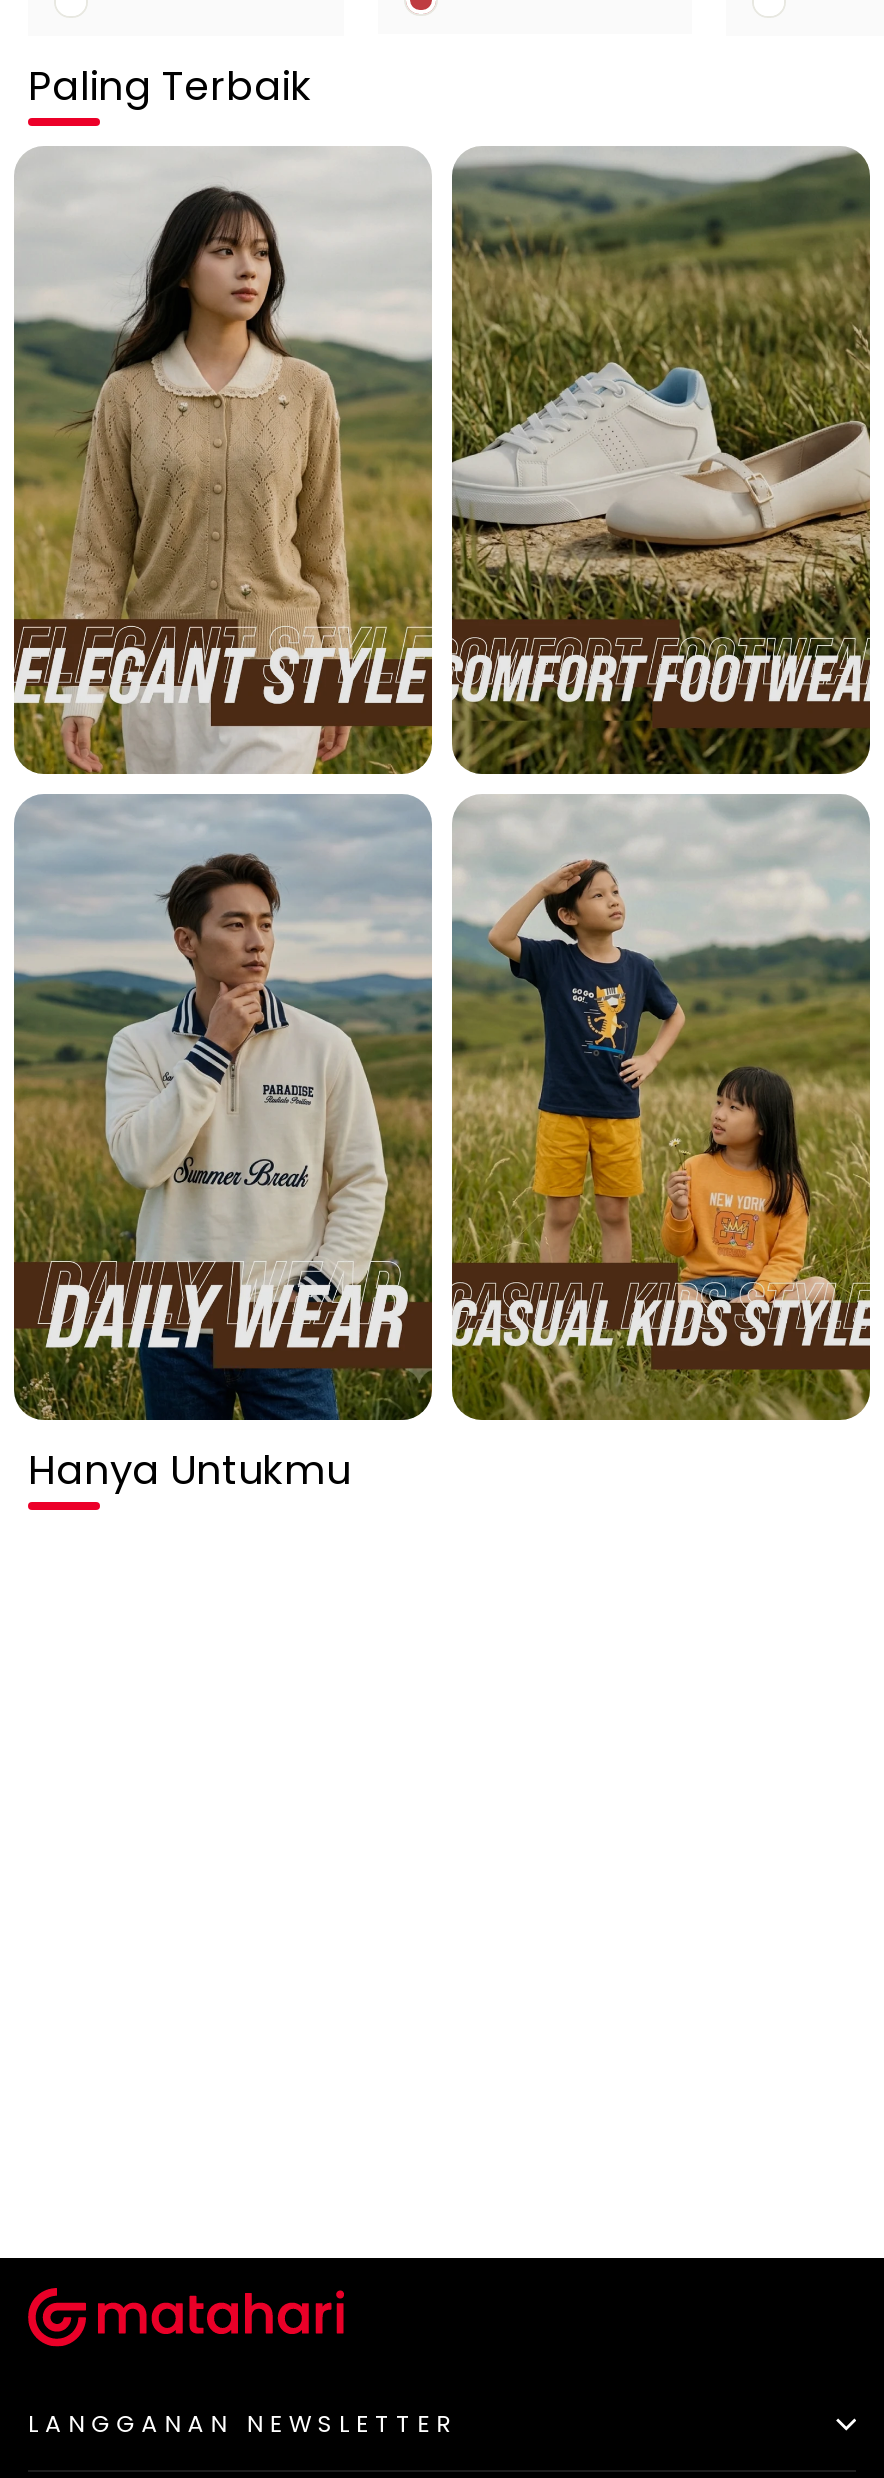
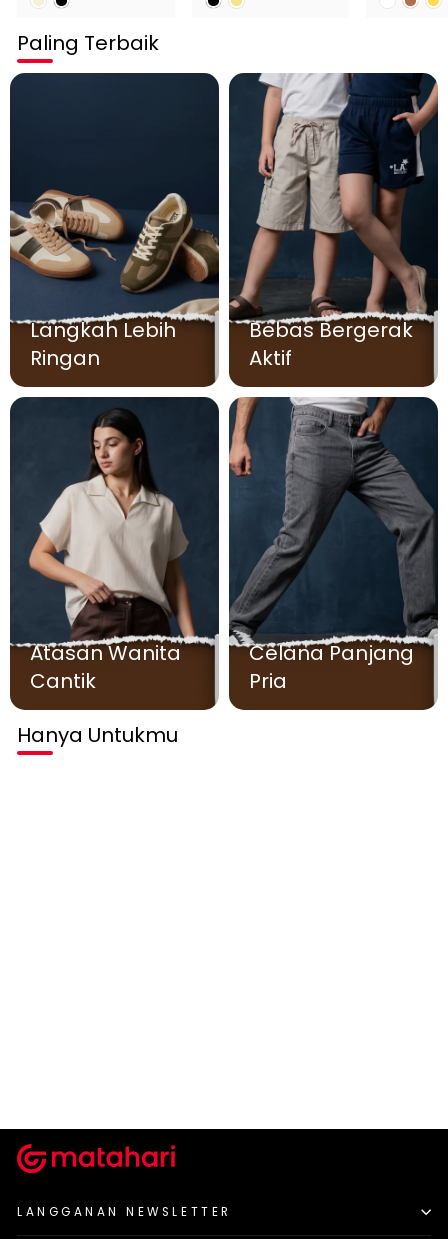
none -> [30,316,176,372] Langkah Lebih | Ringan
none -> [30,639,181,695] Atasan Wanita | Cantik
none -> [249,316,413,372] Bebas Bergerak | Aktif
none -> [249,639,414,695] Celana Panjang | Pria
[12,146,434,774] [image] -> [9,72,220,387] [image]
[450,146,872,774] [image] -> [228,72,439,387] [image]
[12,796,434,1420] [image] -> [9,397,220,710] [image]
[450,796,872,1420] [image] -> [228,397,439,710] [image]

